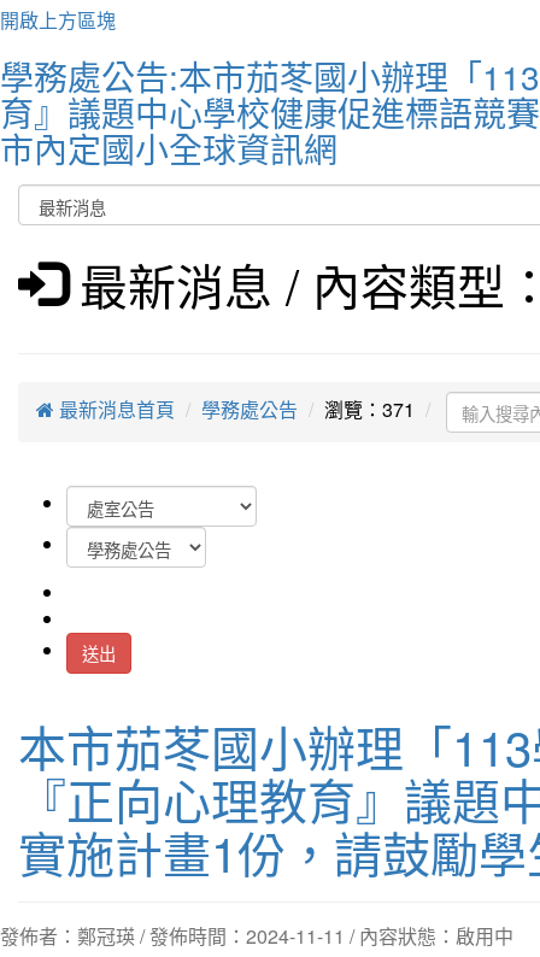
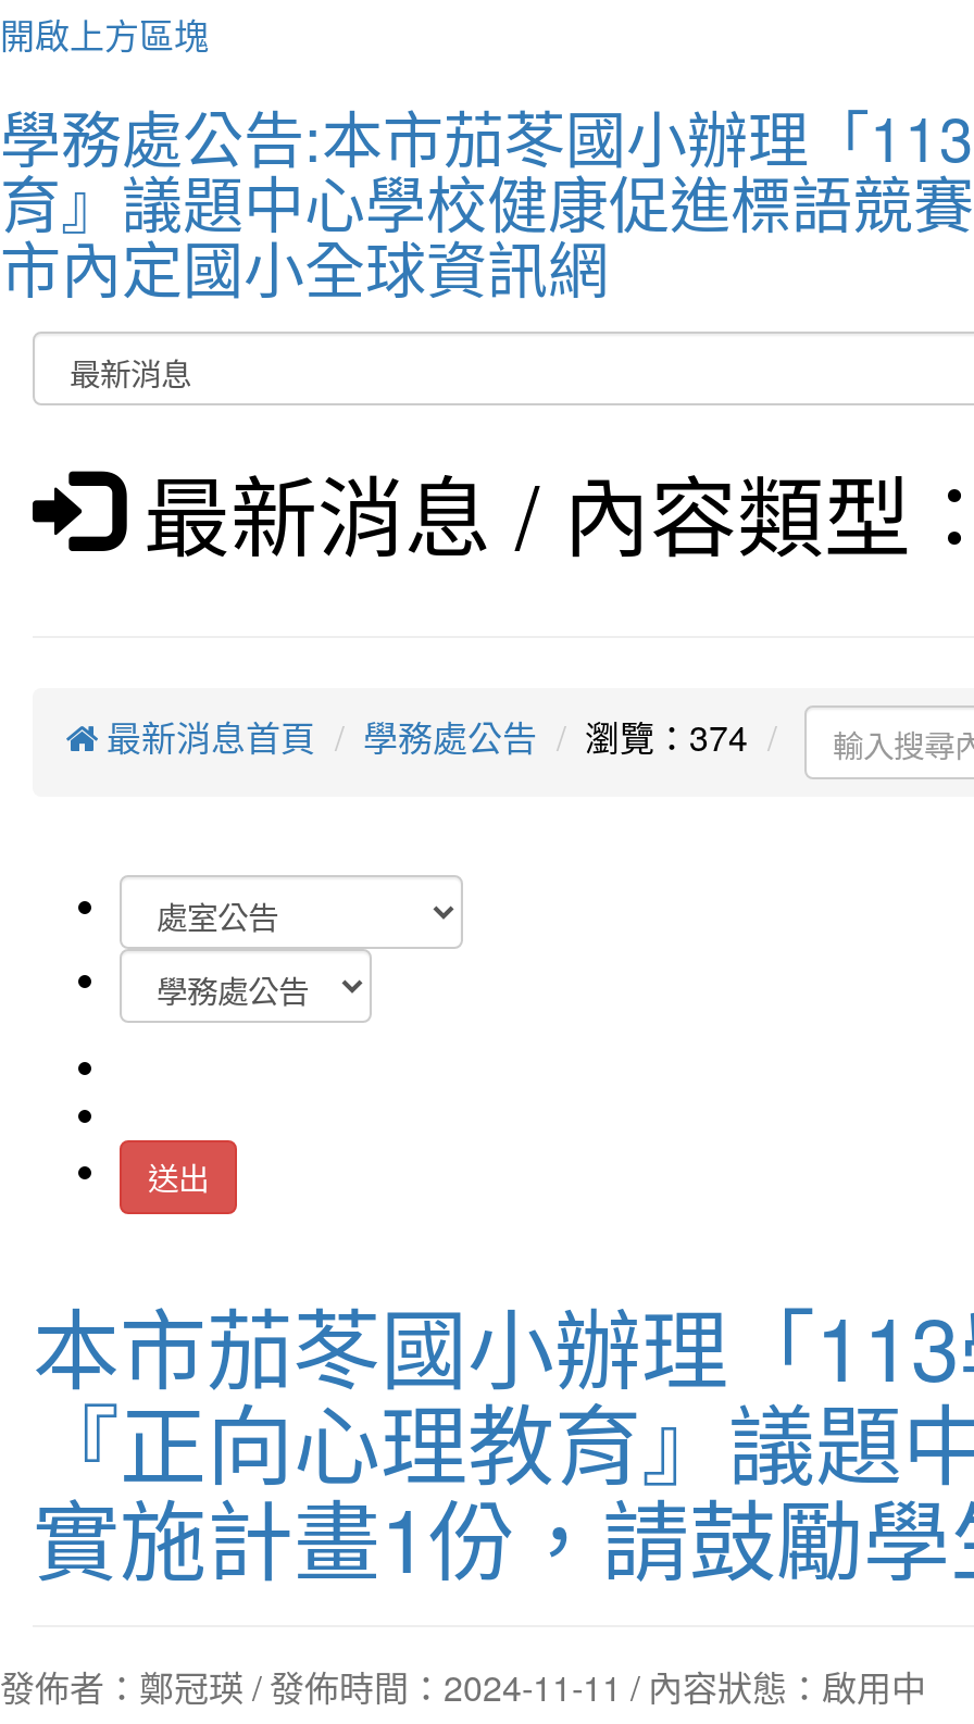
[54,396,415,423] 最新消息首頁 學務處公告 瀏覽：371 -> [98,712,748,762] 最新消息首頁 學務處公告 瀏覽：374

